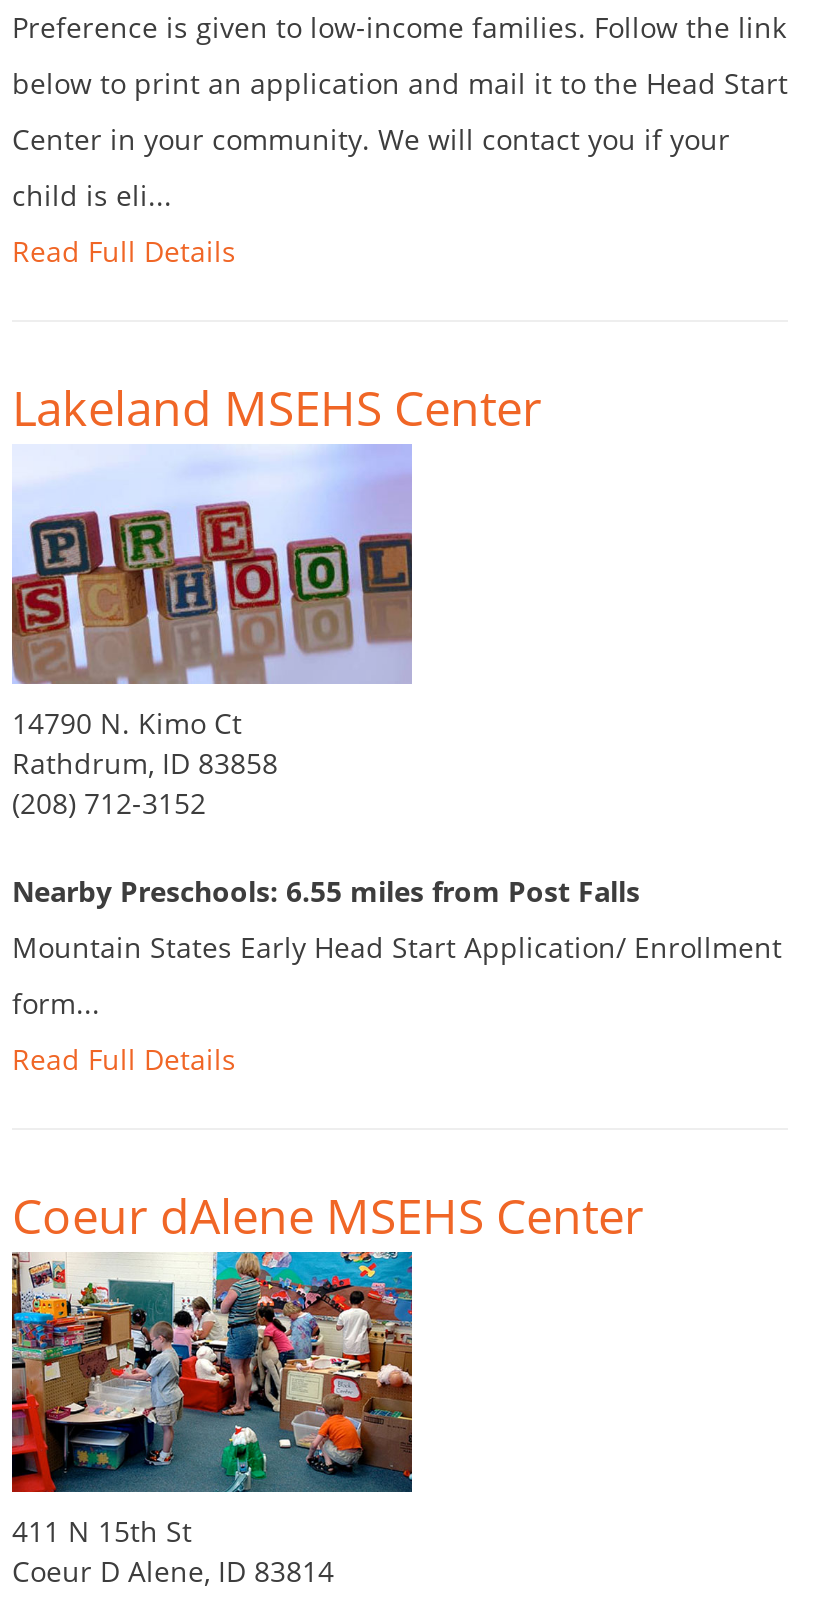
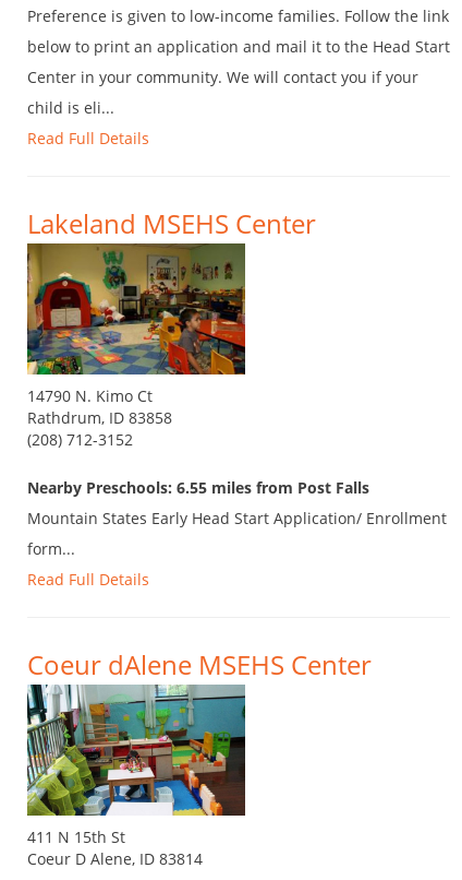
[10,446,414,686] [image] -> [26,245,246,376] [image]
[10,1254,414,1494] [image] -> [26,686,246,817] [image]

